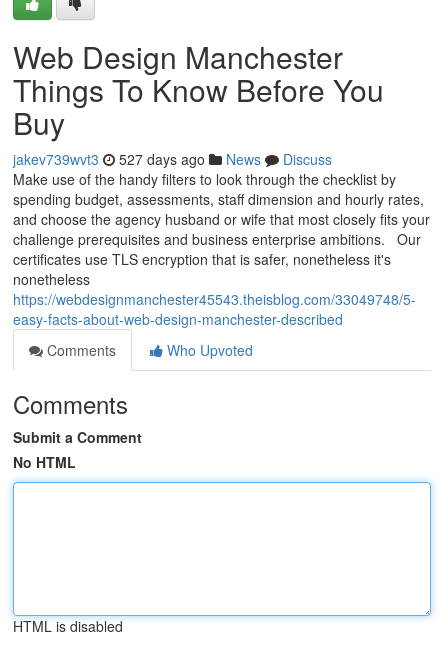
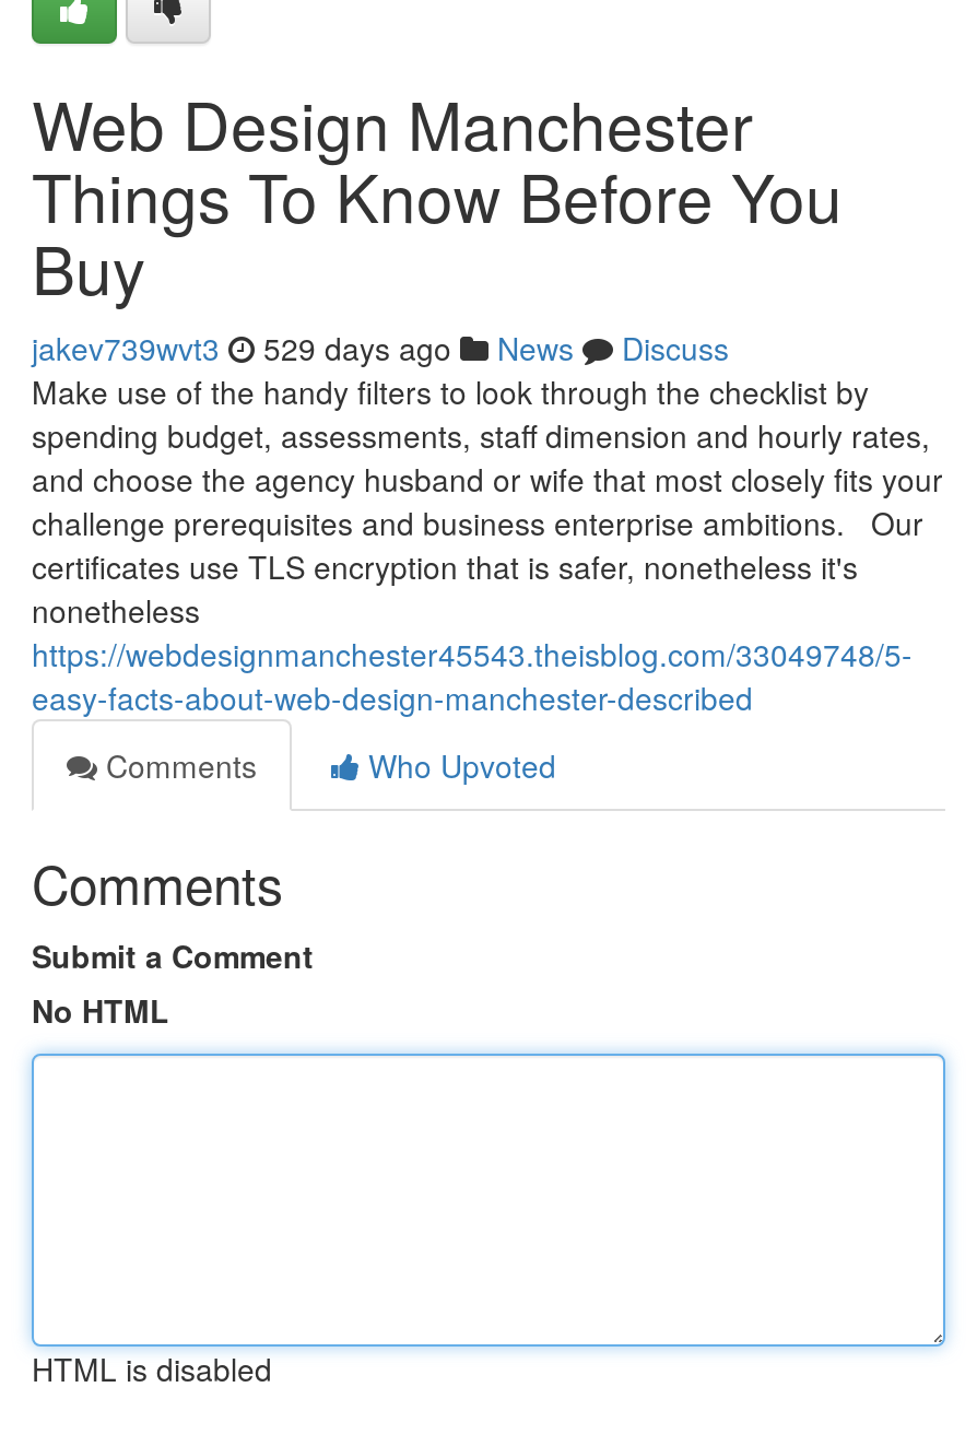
[13,149,332,169] jakev739wvt3 527 days ago News Discuss -> [32,326,729,369] jakev739wvt3 529 days ago News Discuss

